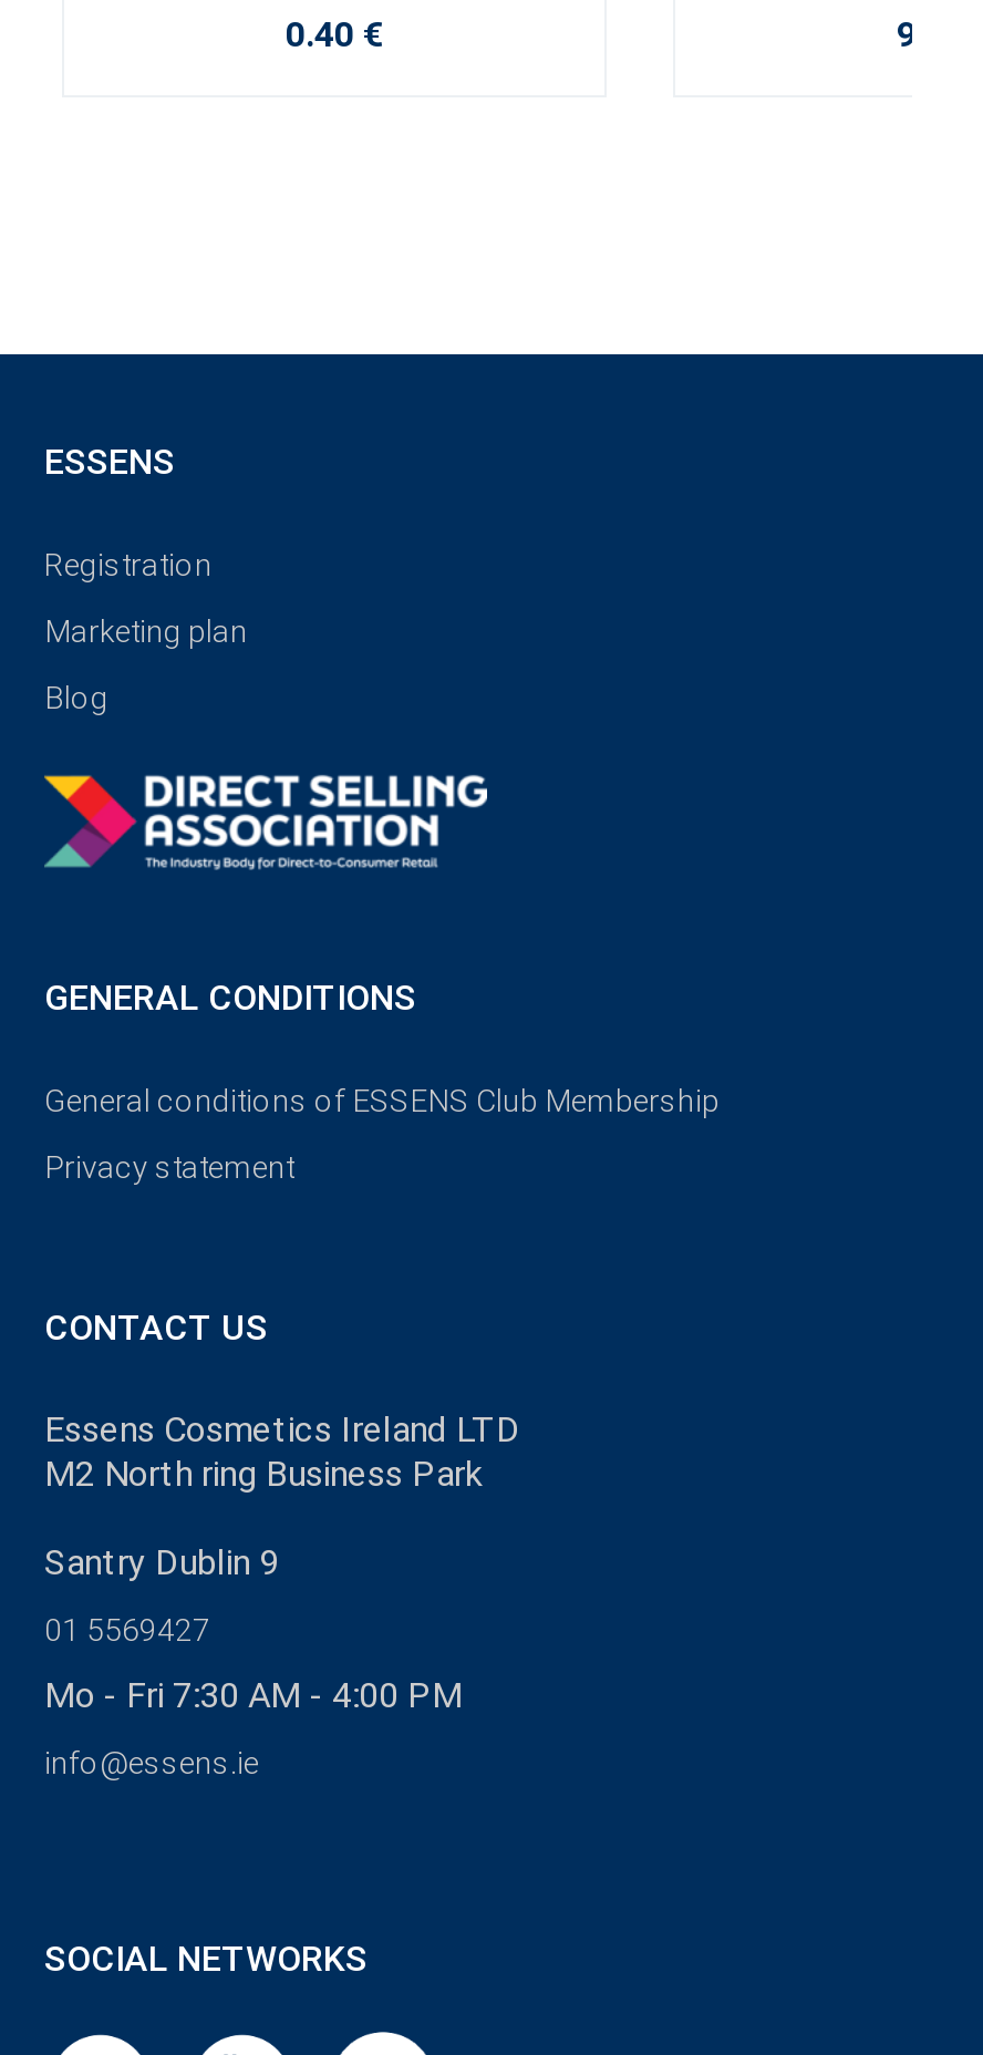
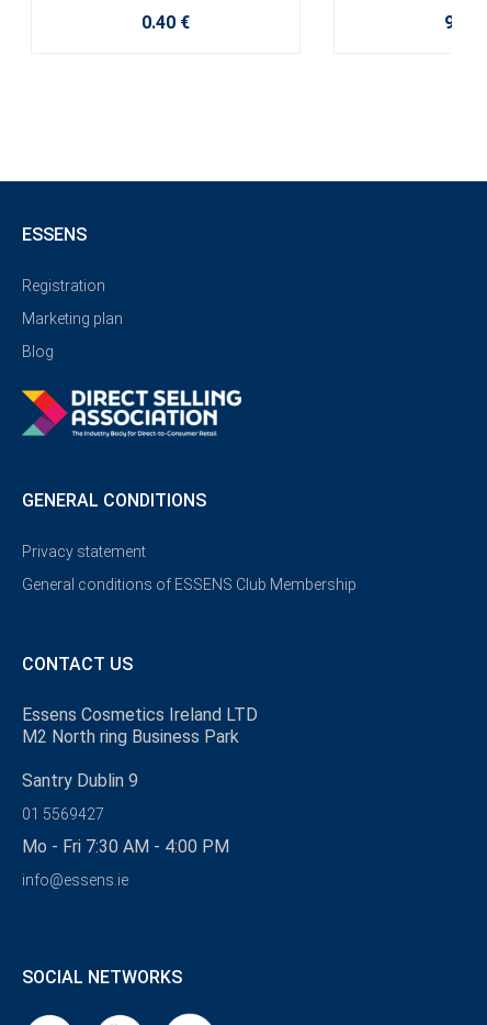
moved [44,1084,720,1119] -> [22,576,356,594]: General conditions of ESSENS Club Membership
moved [44,1150,294,1185] -> [22,543,146,561]: Privacy statement

